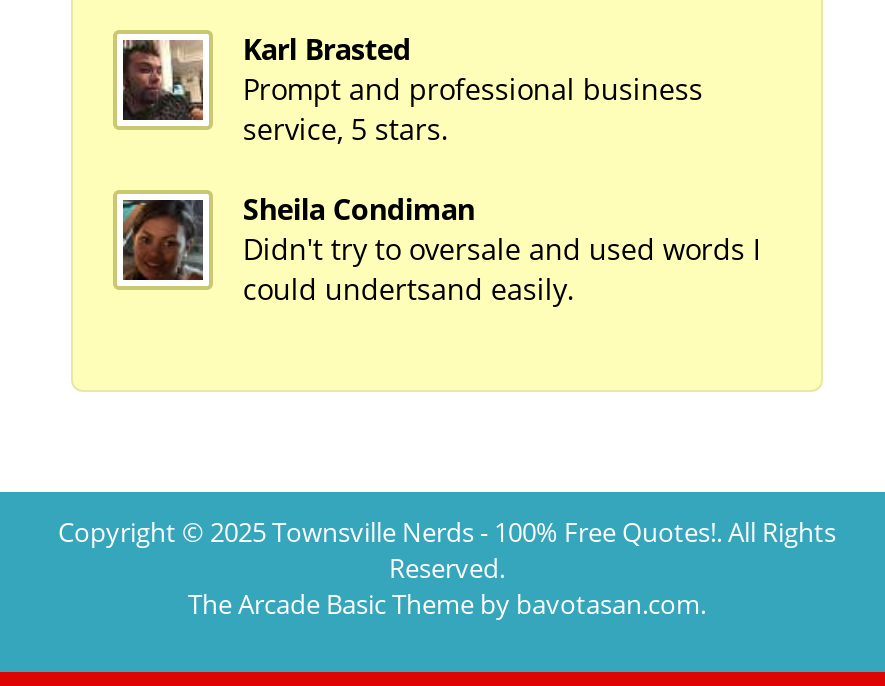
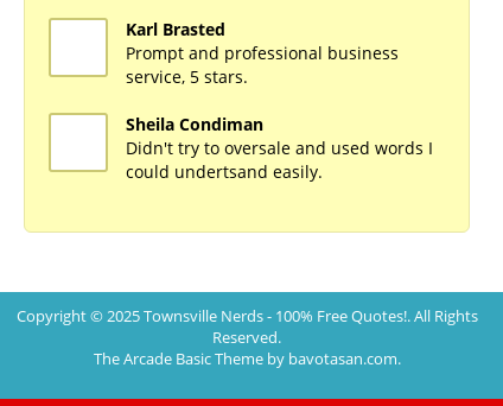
[121,38,205,122] [image] -> none
[121,198,205,282] [image] -> none

